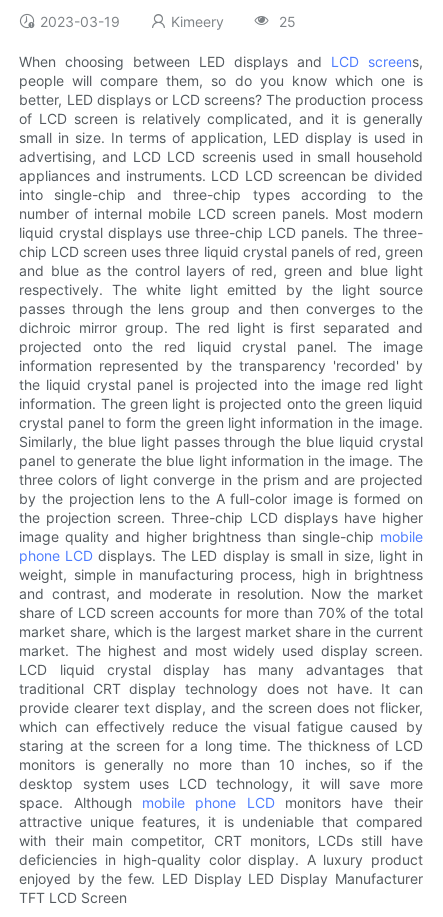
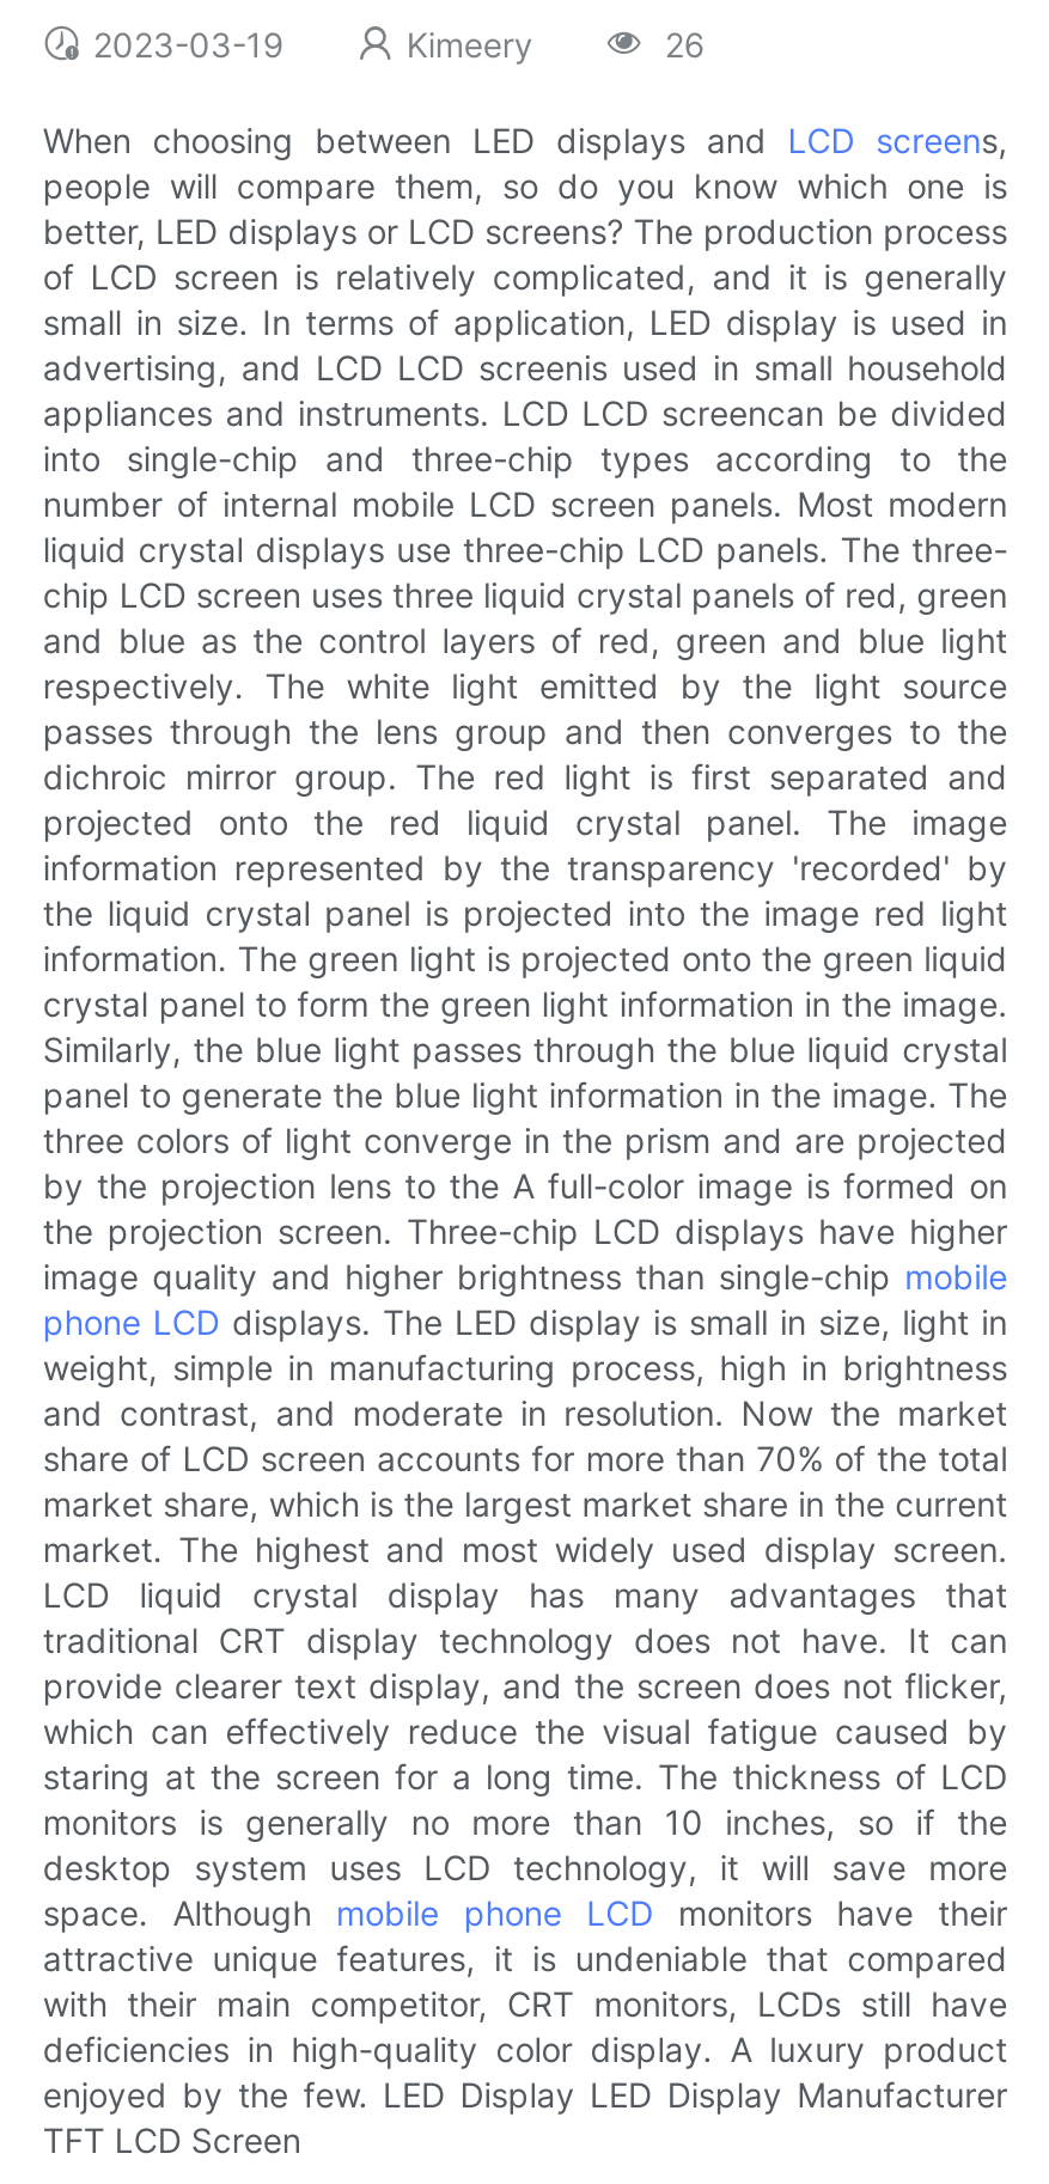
[279,13,296,30] 25 -> [665,25,705,66] 26

